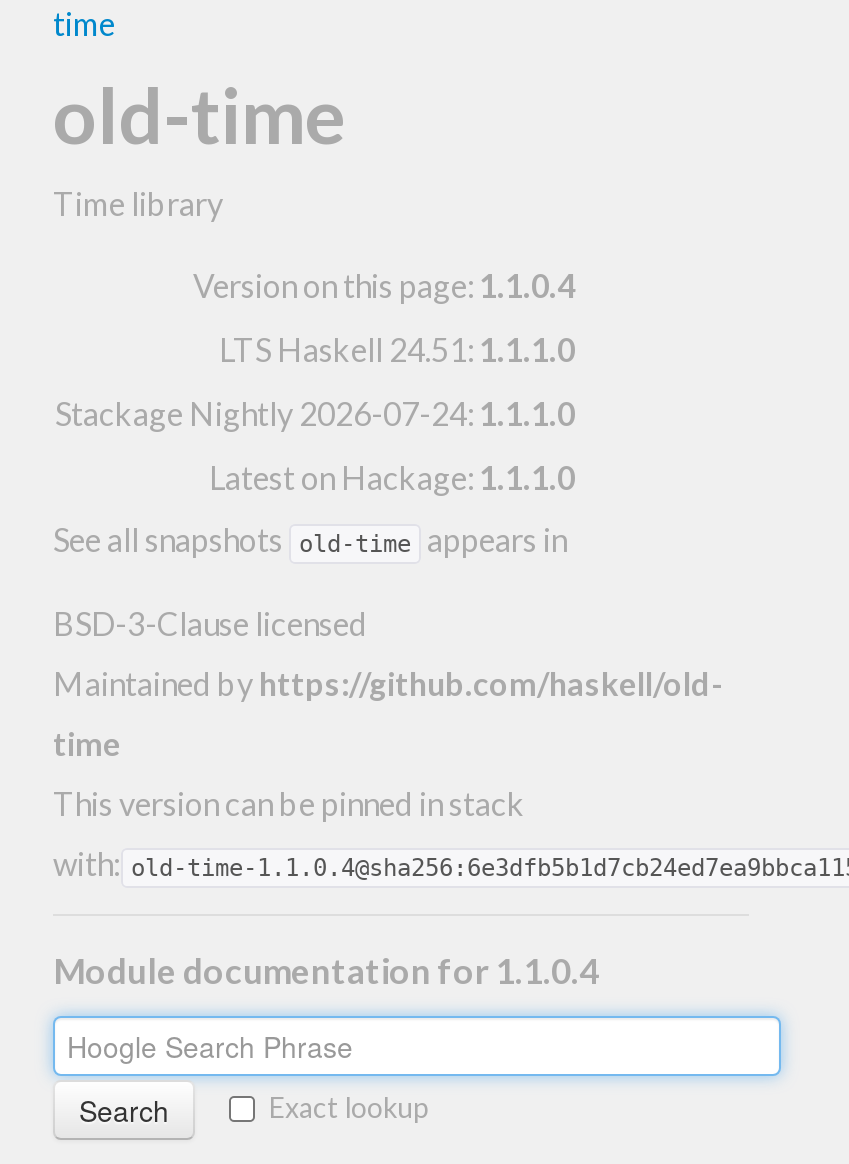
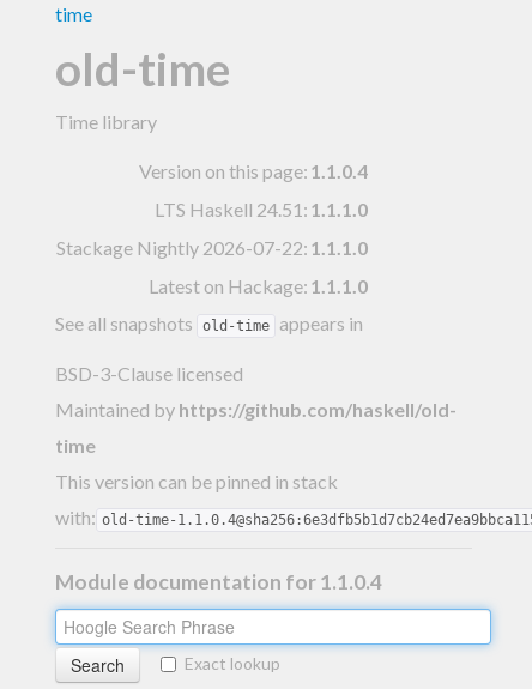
[55,394,575,432] Stackage Nightly 2026-07-24: 1.1.1.0 -> [56,236,368,259] Stackage Nightly 2026-07-22: 1.1.1.0

